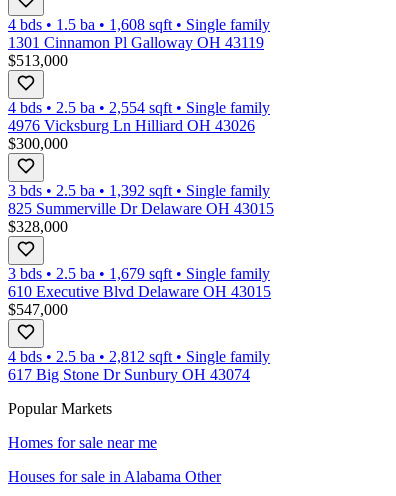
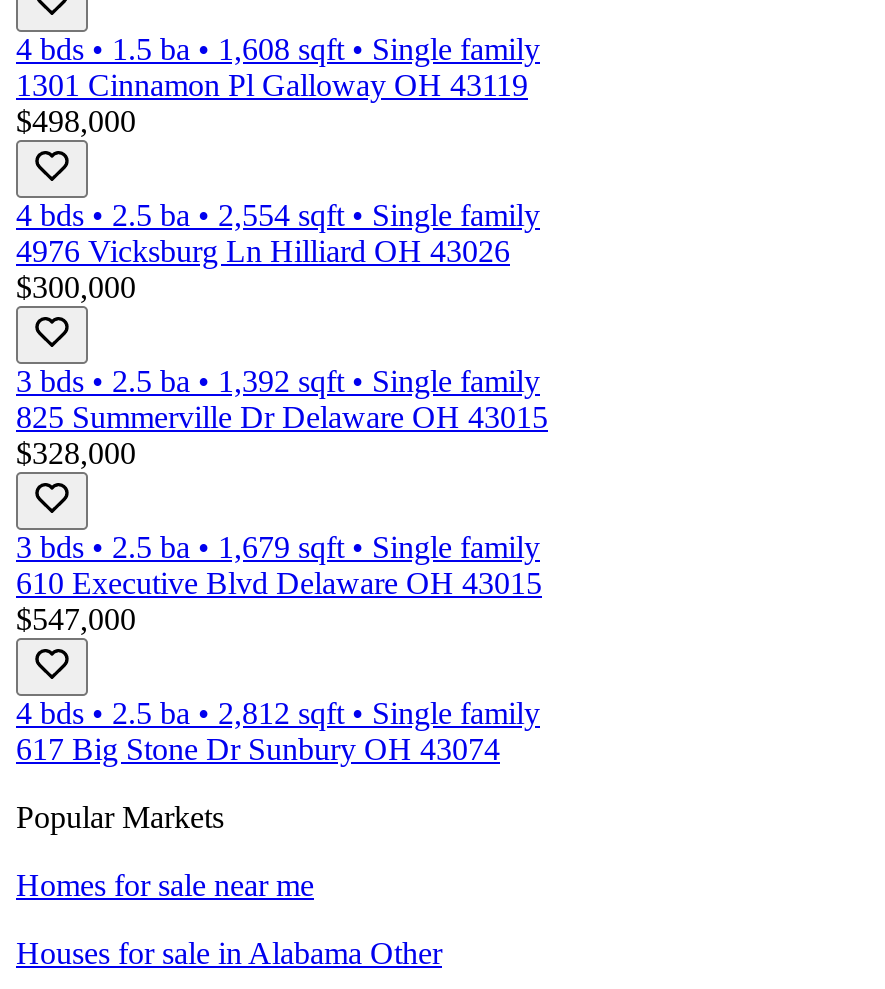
[8,52,68,69] $513,000 -> [16,104,136,138] $498,000

